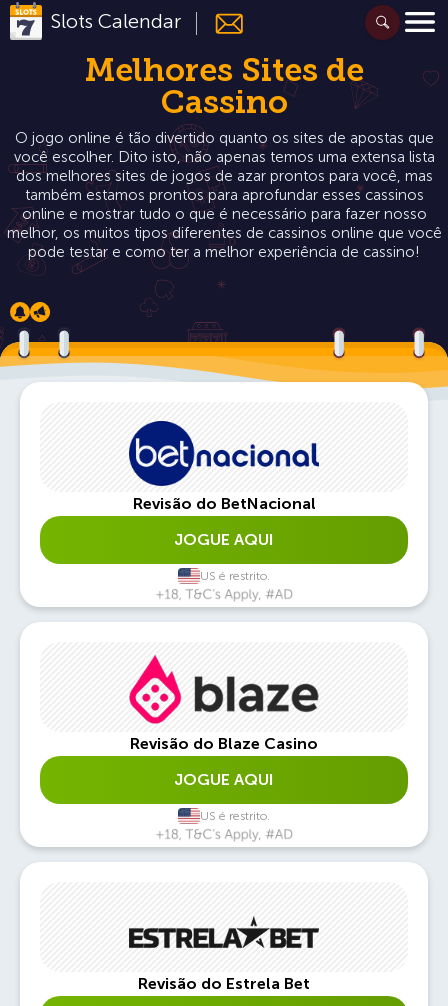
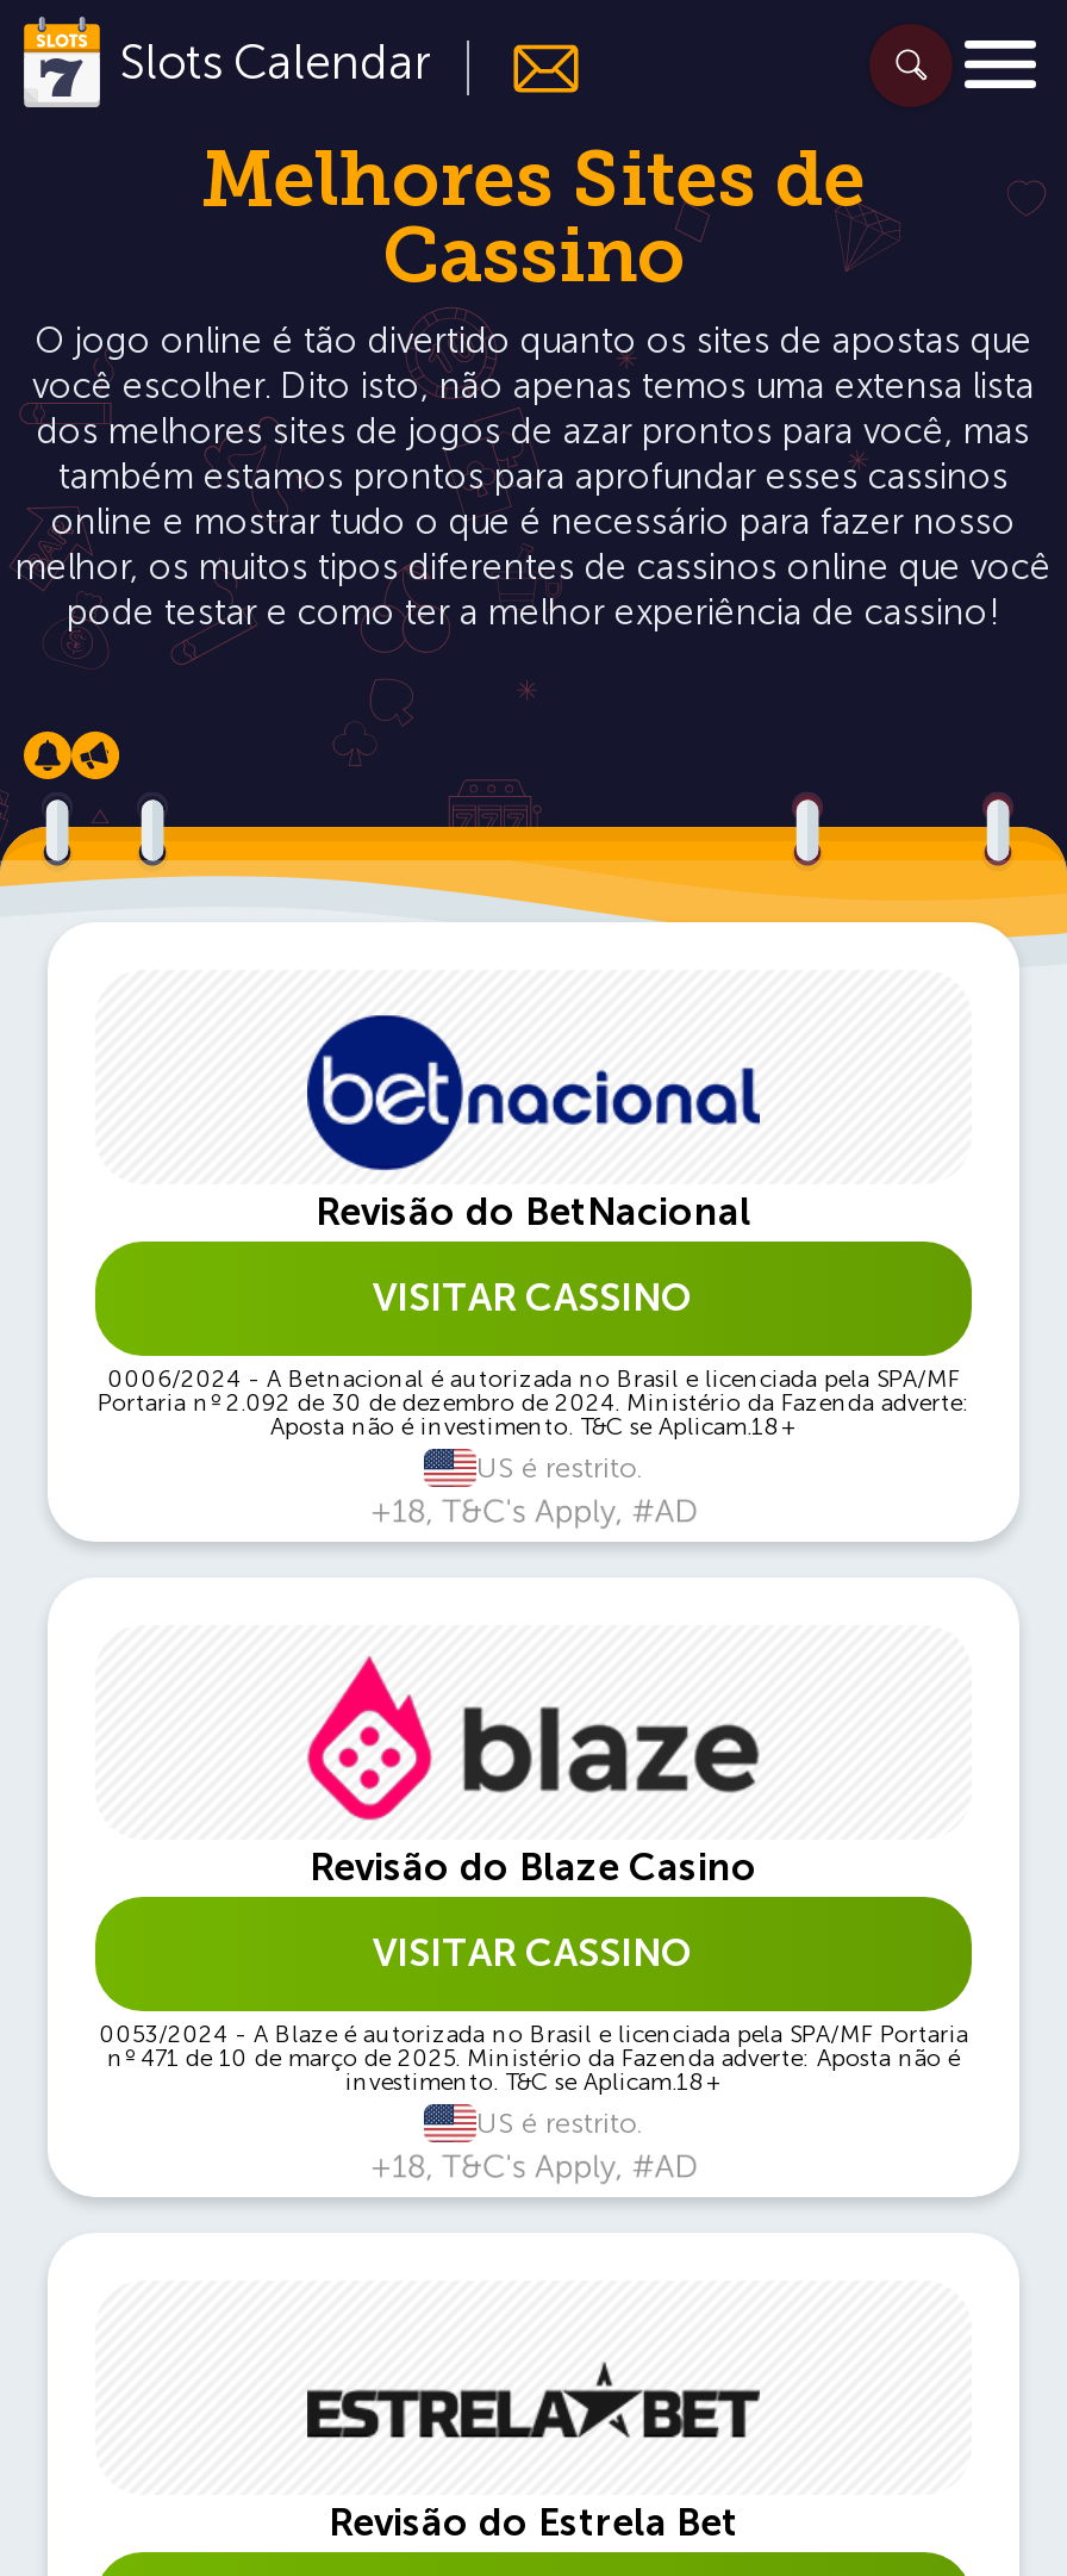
[174,530,274,549] JOGUE AQUI -> [98,1275,969,1442] VISITAR CASSINO | 0006/2024 - A Betnacional é autorizada no Brasil e licenciada pela SPA/MF | Portaria nº 2.092 de 30 de dezembro de 2024. Ministério da Fazenda adverte: | Aposta não é investimento. T&C se Aplicam.18+
[174,770,274,789] JOGUE AQUI -> [99,1930,968,2097] VISITAR CASSINO | 0053/2024 - A Blaze é autorizada no Brasil e licenciada pela SPA/MF Portaria | nº 471 de 10 de março de 2025. Ministério da Fazenda adverte: Aposta não é | investimento. T&C se Aplicam.18+

